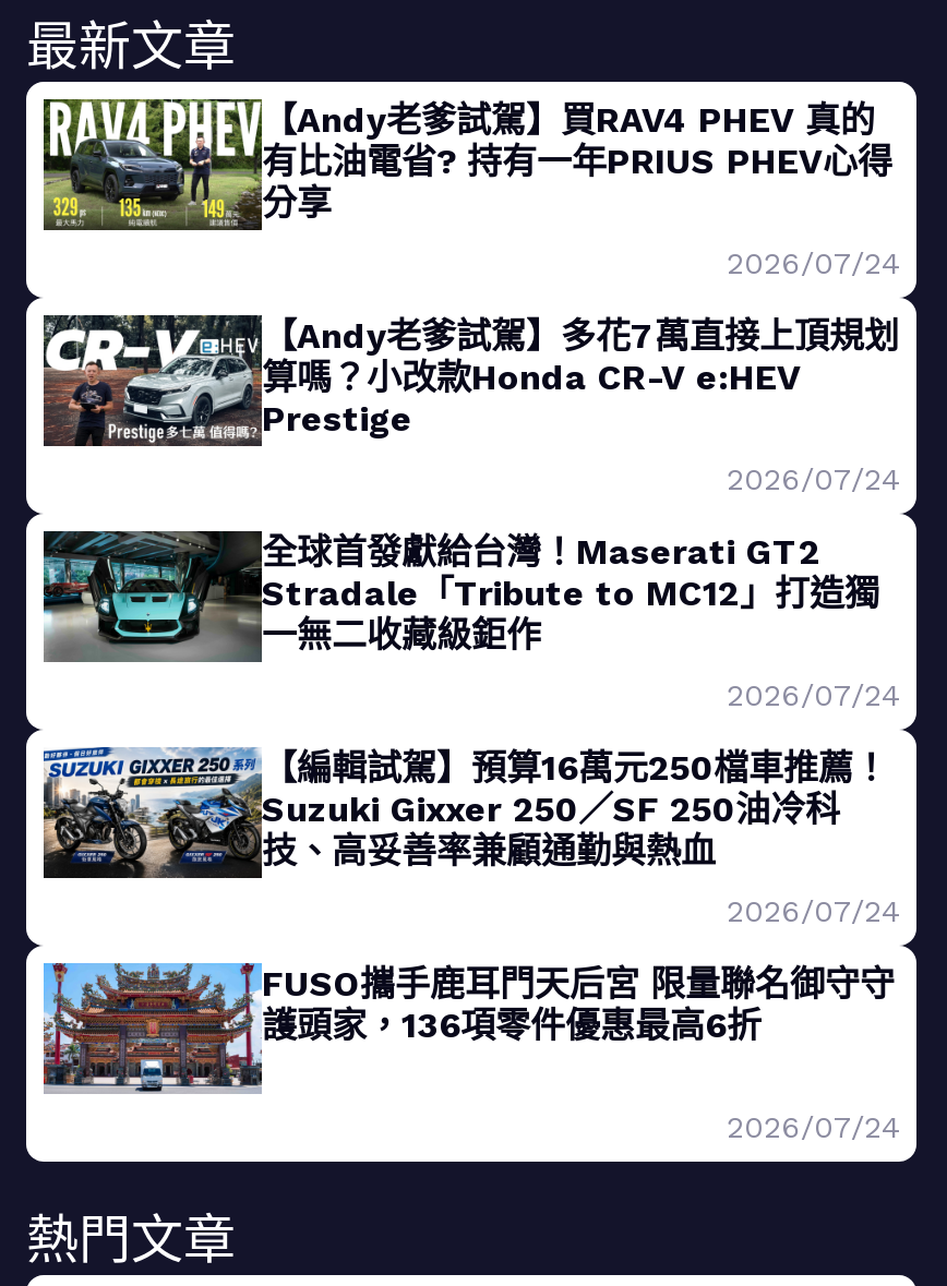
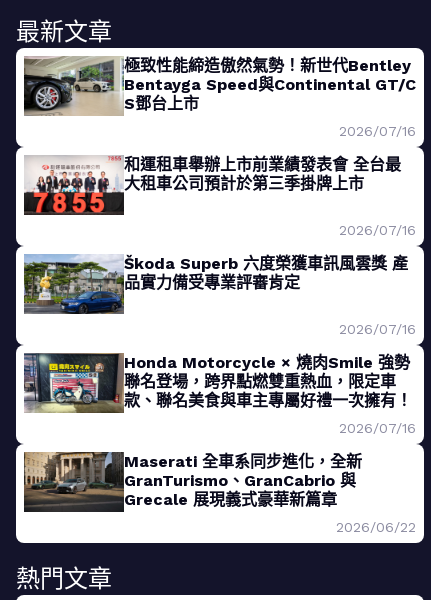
[41,99,892,232] [image] | 【Andy老爹試駕】買RAV4 PHEV 真的 | 有比油電省? 持有一年PRIUS PHEV心得 | 分享 -> [23,56,416,116] [image] | 極致性能締造傲然氣勢！新世代Bentley | Bentayga Speed與Continental GT/C | S鄧台上市
[727,246,899,281] 2026/07/24 -> [339,123,416,139] 2026/07/16
[41,313,899,446] [image] | 【Andy老爹試駕】多花7萬直接上頂規划 | 算嗎？小改款Honda CR-V e:HEV | Prestige -> [24,155,401,214] [image] | 和運租車舉辦上市前業績發表會 全台最 | 大租車公司預計於第三季掛牌上市
[727,462,899,497] 2026/07/24 -> [339,222,416,238] 2026/07/16
[41,529,879,662] [image] | 全球首發獻給台灣！Maserati GT2 | Stradale「Tribute to MC12」打造獨 | 一無二收藏級鉅作 -> [23,254,408,314] [image] | Škoda Superb 六度榮獲車訊風雲獎 產 | 品實力備受專業評審肯定
[727,678,899,713] 2026/07/24 -> [339,321,416,337] 2026/07/16
[41,745,888,880] [image] | 【編輯試駕】預算16萬元250檔車推薦！ | Suzuki Gixxer 250／SF 250油冷科 | 技、高妥善率兼顧通勤與熱血 -> [24,352,412,413] [image] | Honda Motorcycle × 燒肉Smile 強勢 | 聯名登場，跨界點燃雙重熱血，限定車 | 款、聯名美食與車主專屬好禮一次擁有！
[727,894,899,929] 2026/07/24 -> [339,420,416,436] 2026/07/16
[41,961,895,1094] [image] | FUSO攜手鹿耳門天后宮 限量聯名御守守 | 護頭家，136項零件優惠最高6折 -> [23,451,362,512] [image] | Maserati 全車系同步進化，全新 | GranTurismo、GranCabrio 與 | Grecale 展現義式豪華新篇章
[727,1110,899,1145] 2026/07/24 -> [336,519,416,535] 2026/06/22

